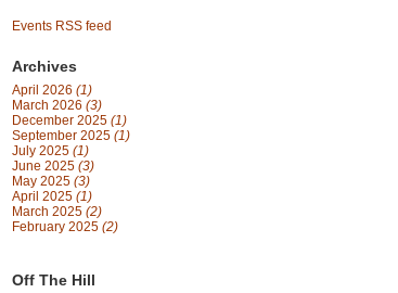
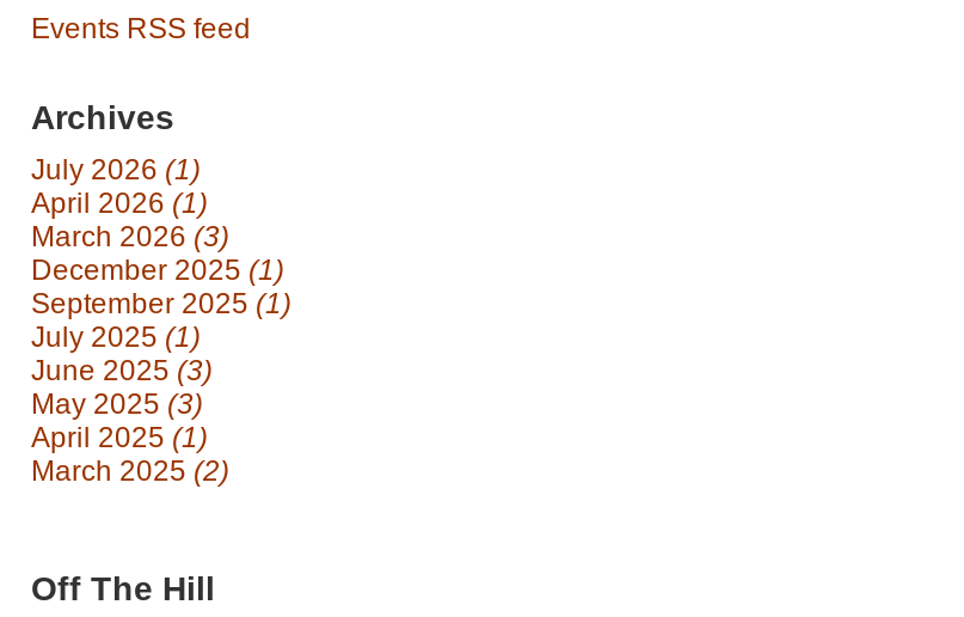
none -> [31,154,201,187] July 2026 (1)
[12,220,118,235] February 2025 (2) -> none

